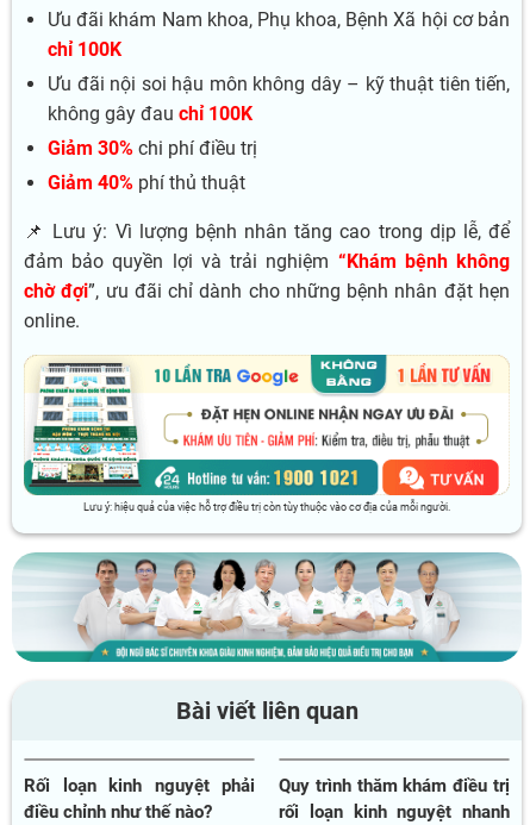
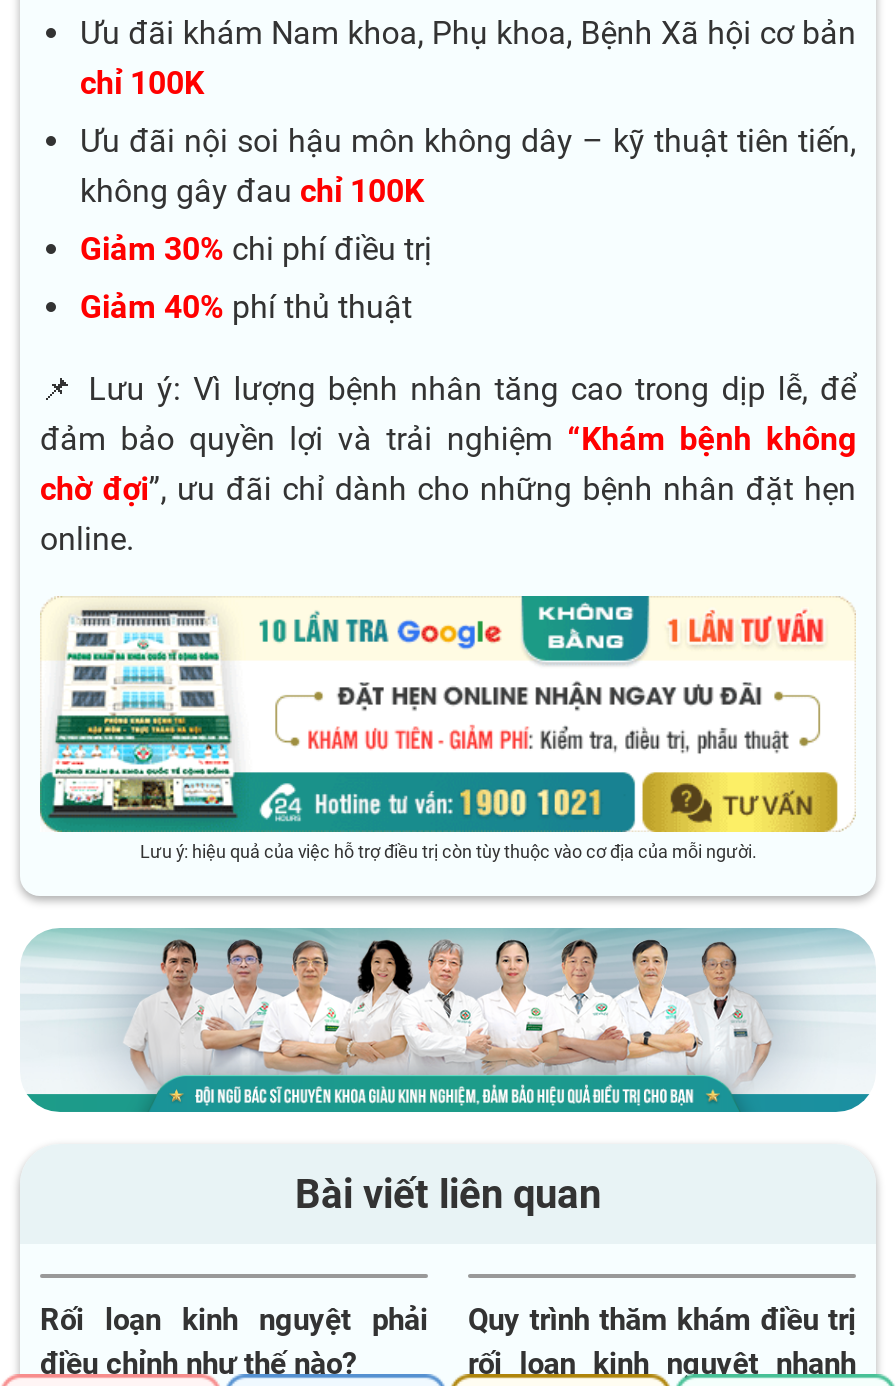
[382,458,499,496] [image] -> [642,770,838,834] [image]

